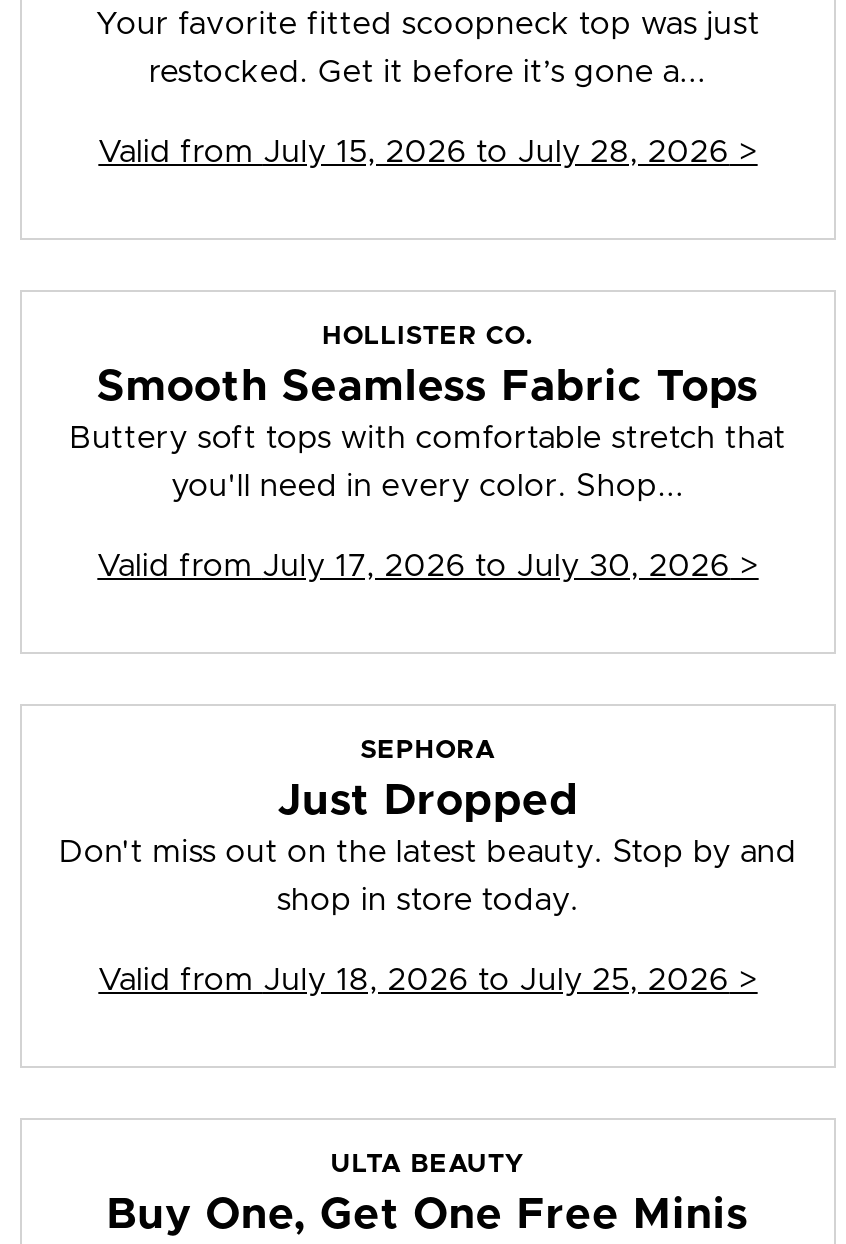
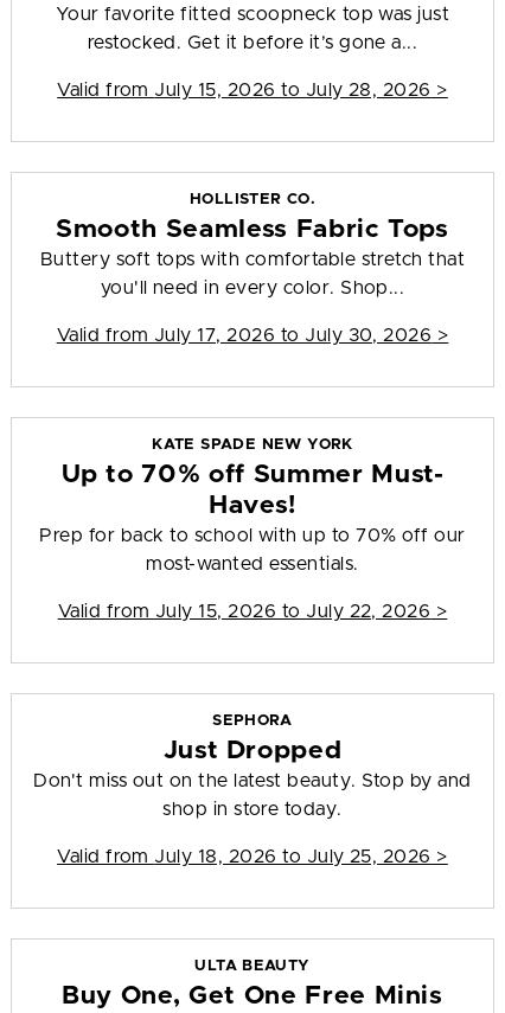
none -> [40,437,465,621] KATE SPADE NEW YORK | Up to 70% off Summer Must- | Haves! | Prep for back to school with up to 70% off our | most-wanted essentials. | Valid from July 15, 2026 to July 22, 2026 >

